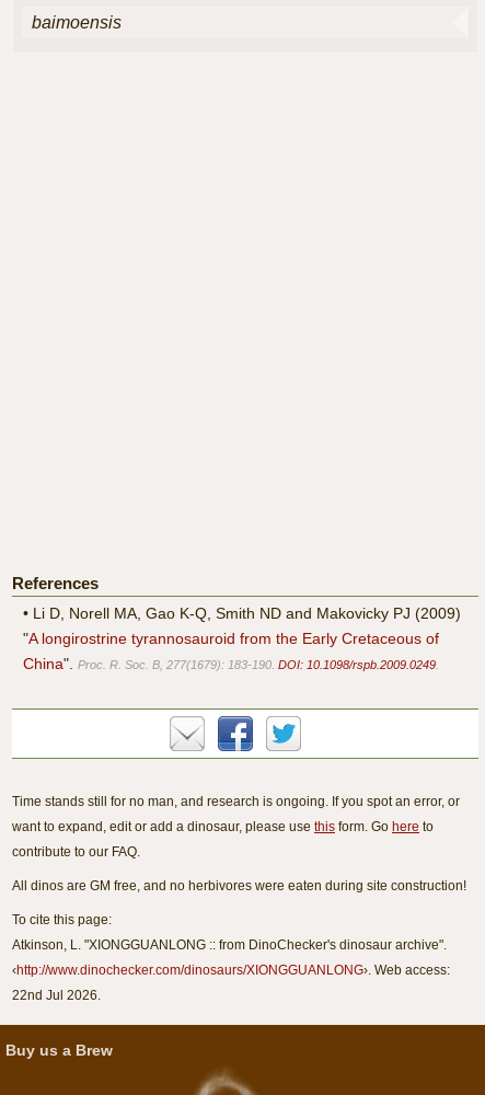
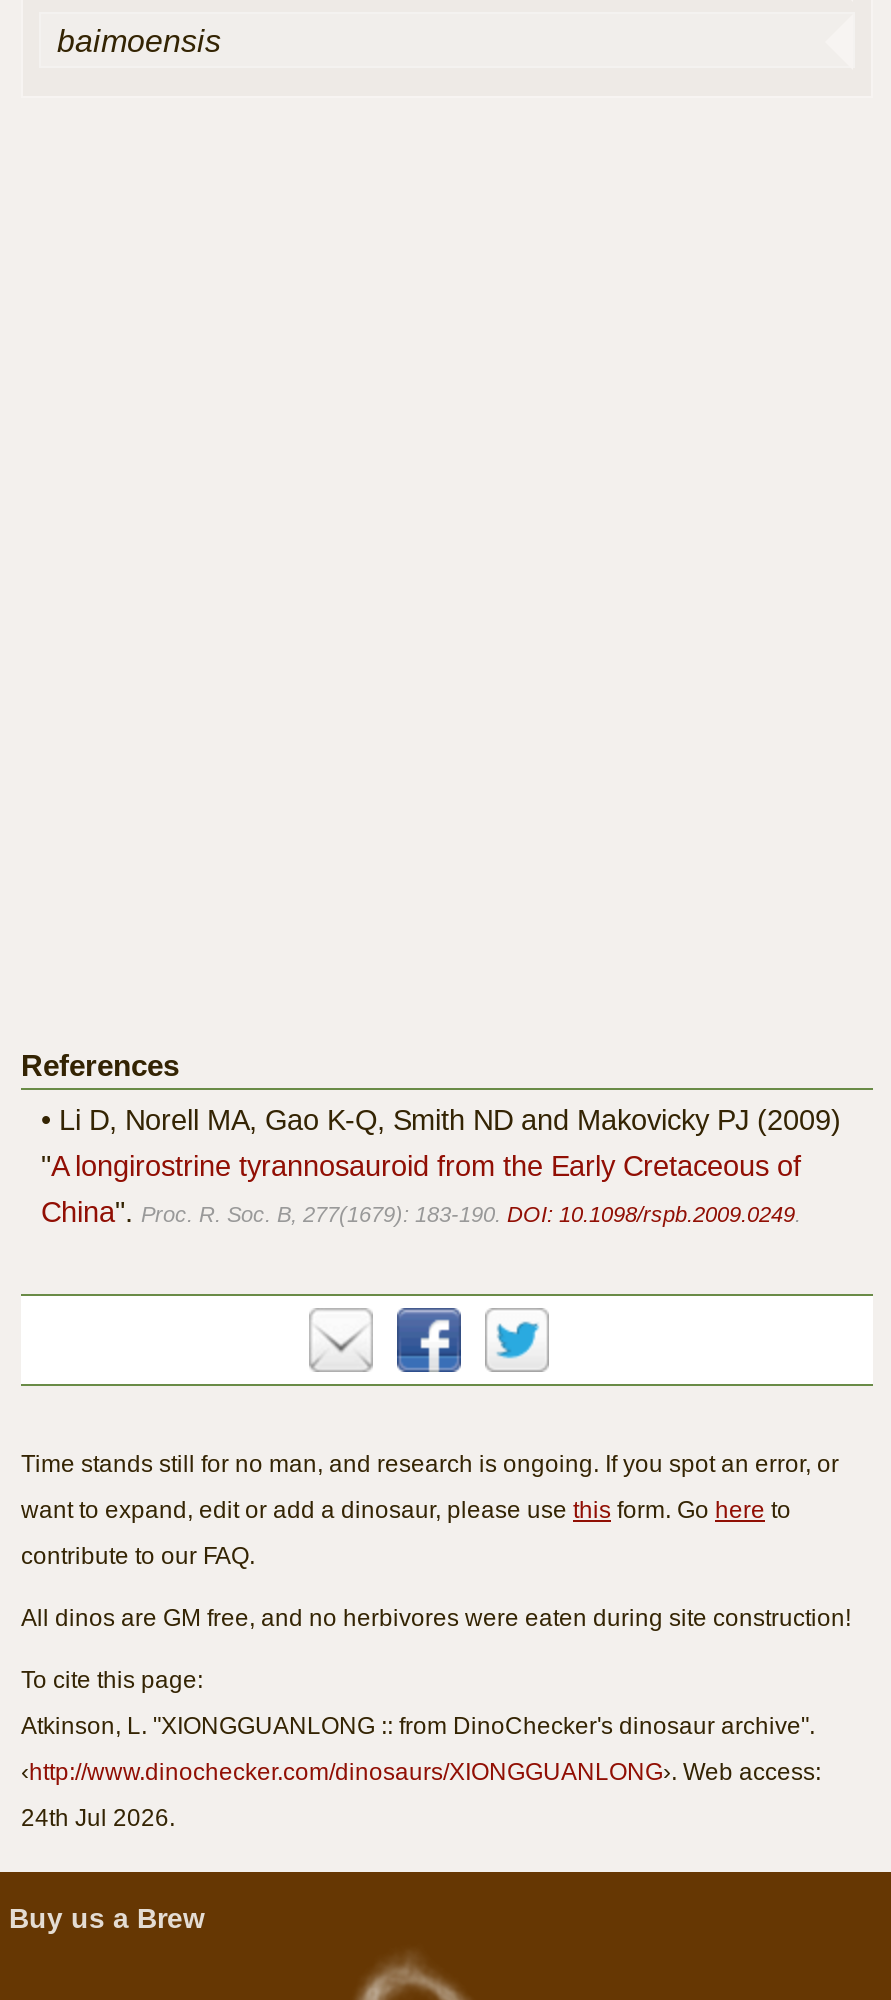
[12,988,101,1003] 22nd Jul 2026. -> [21,1804,175,1832] 24th Jul 2026.

